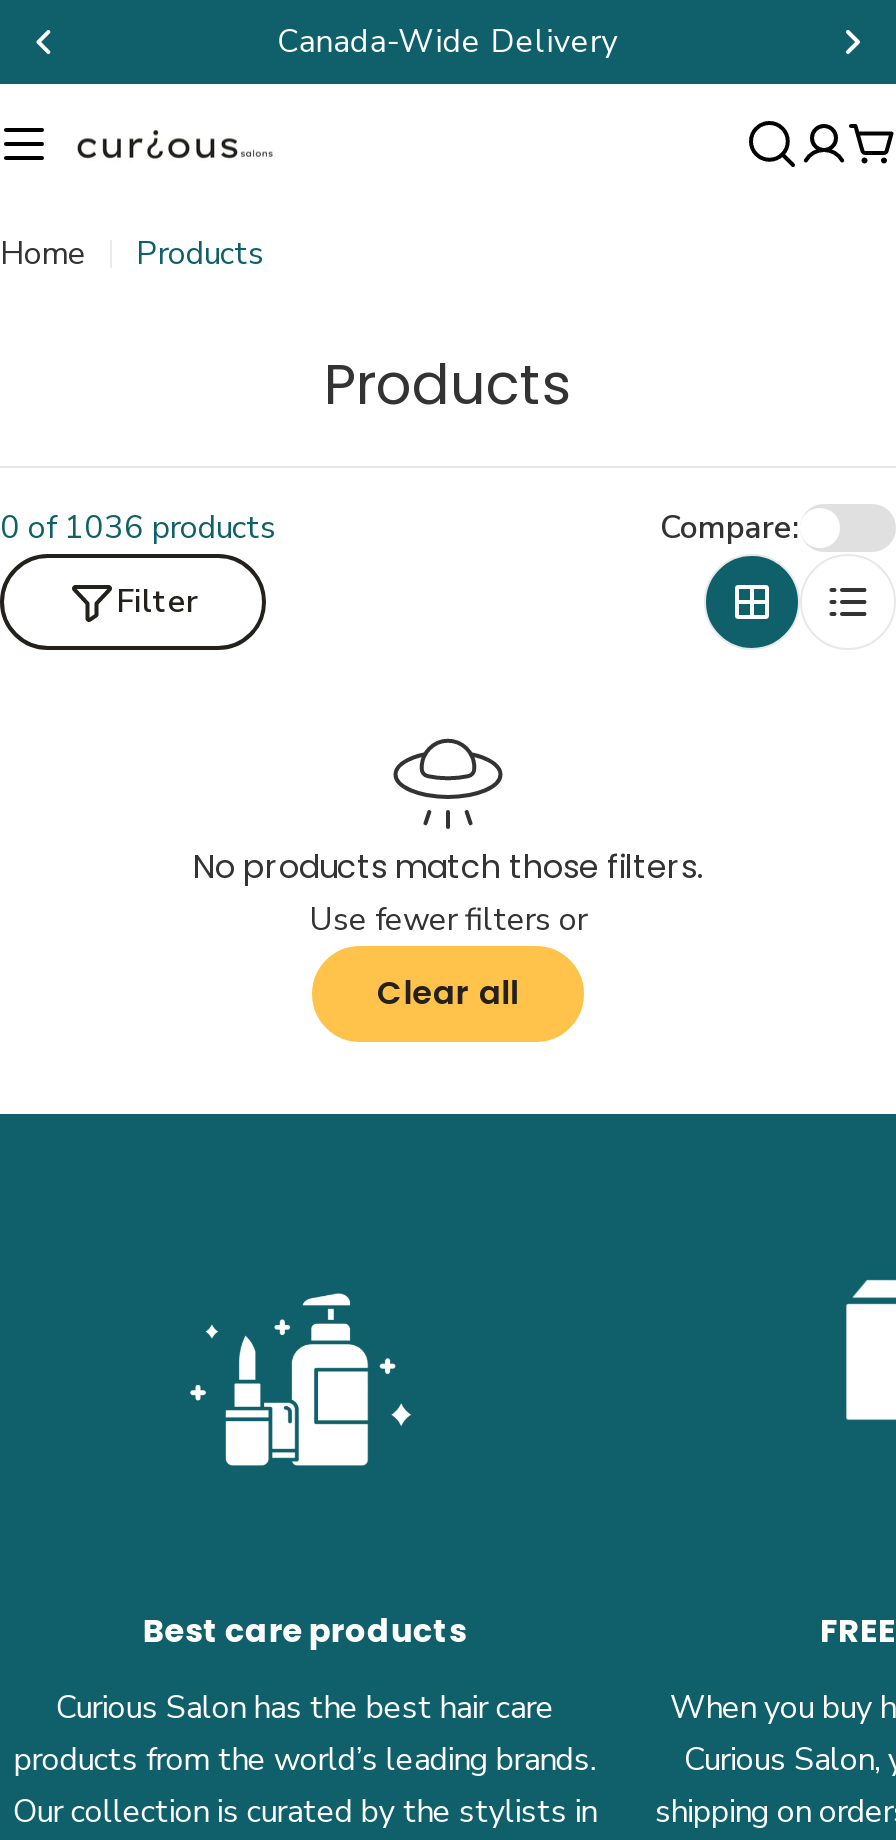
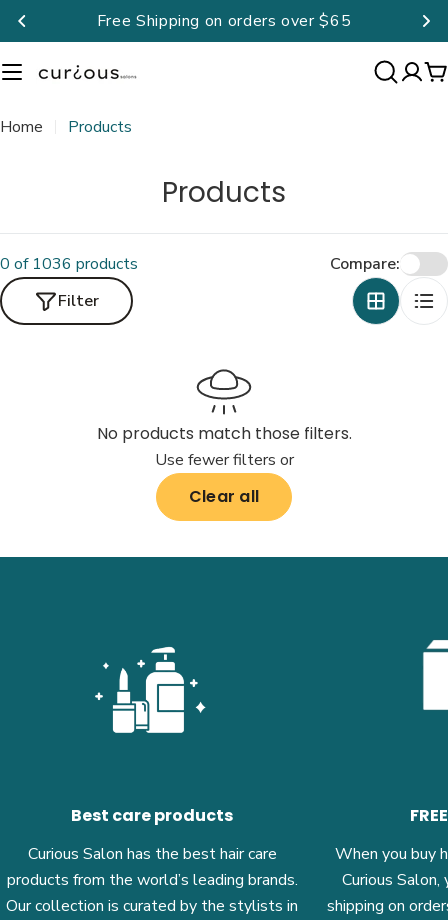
[277,20,619,64] Canada-Wide Delivery -> [97,10,351,32] Free Shipping on orders over $65

